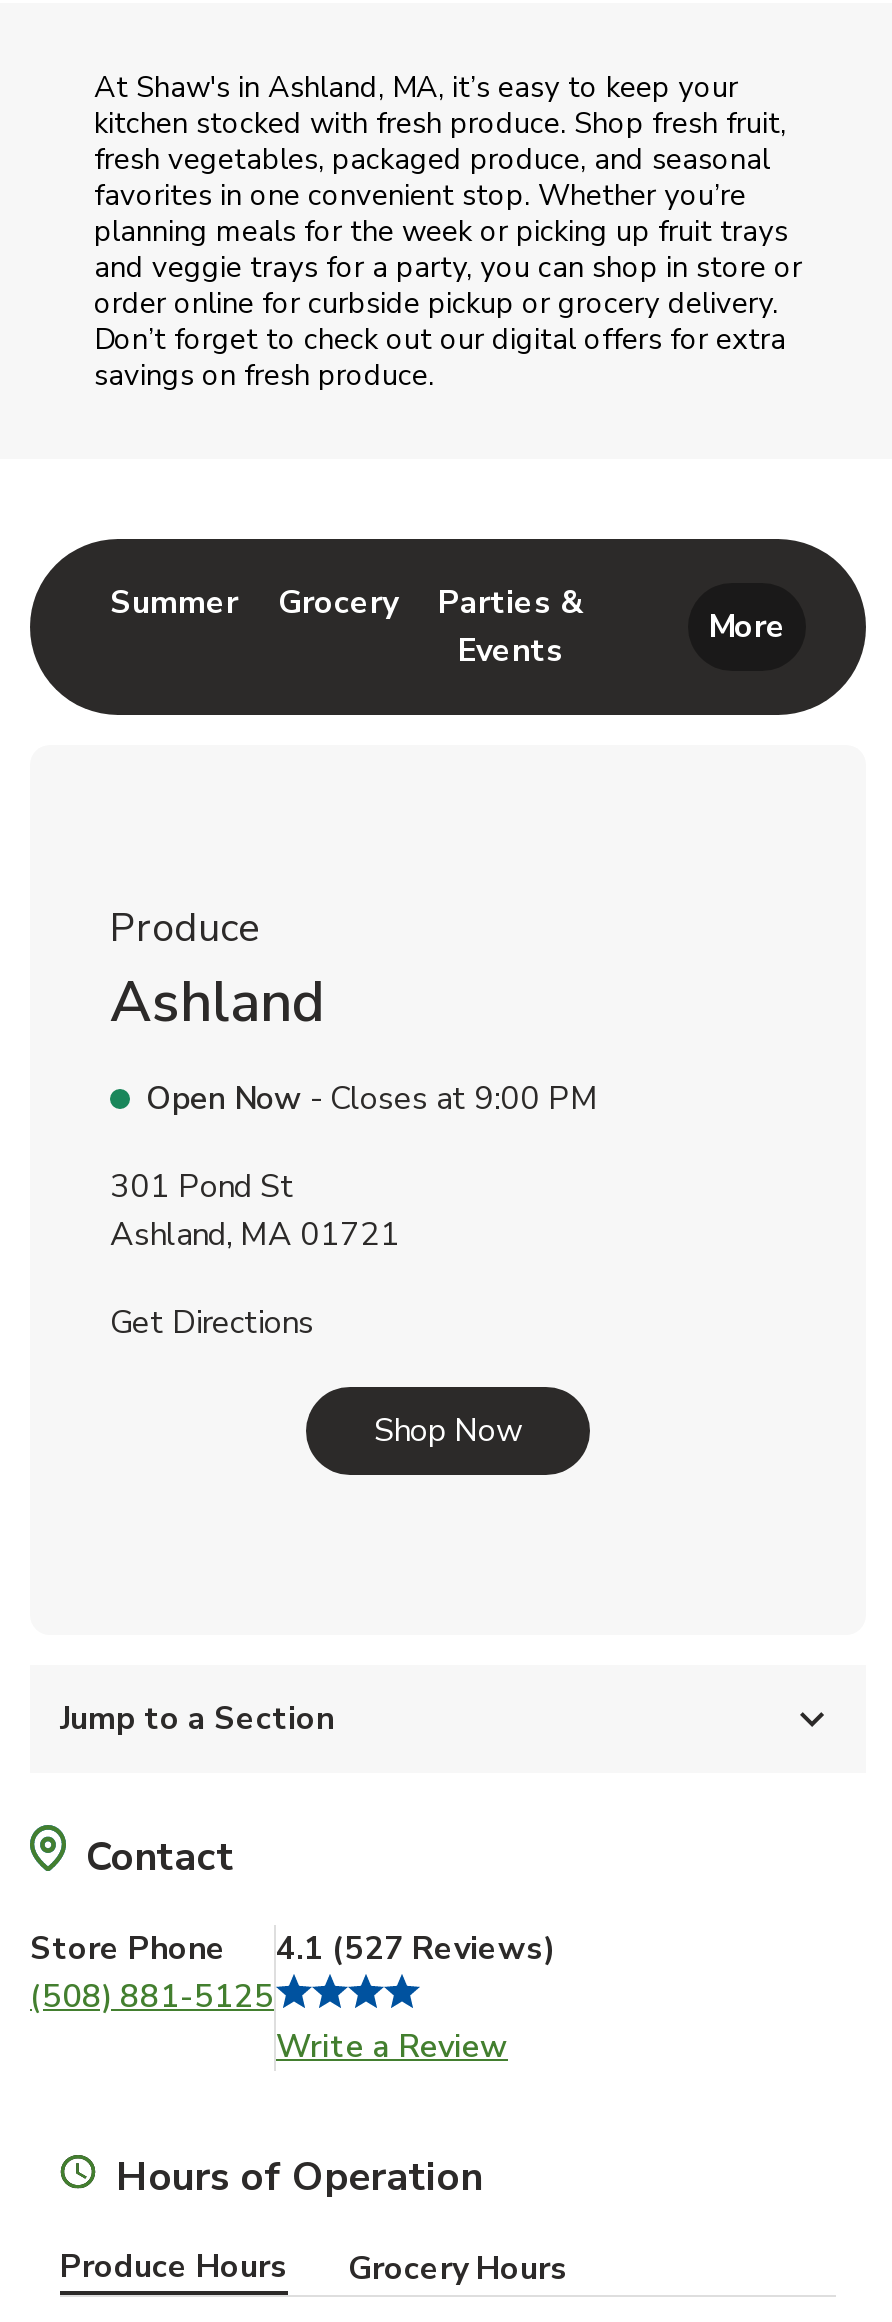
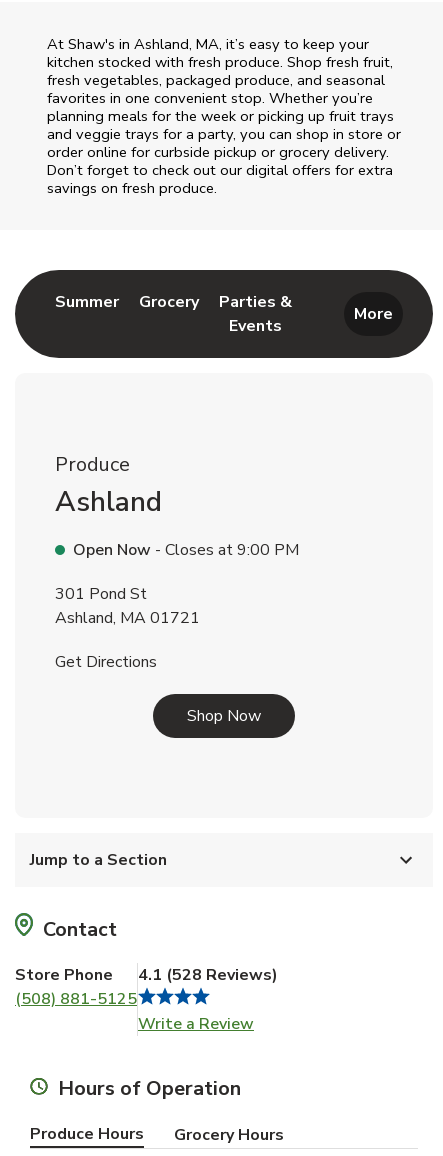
[30,1926,556,1970] Store Phone 4.1 (527 Reviews) -> [15,964,278,986] Store Phone 4.1 (528 Reviews)

